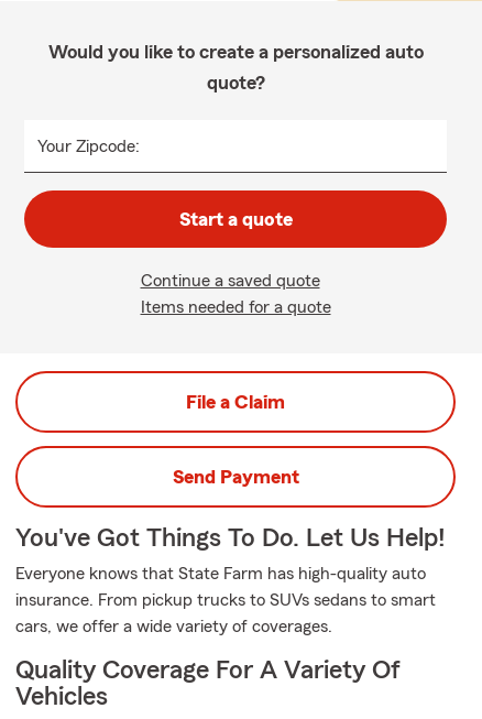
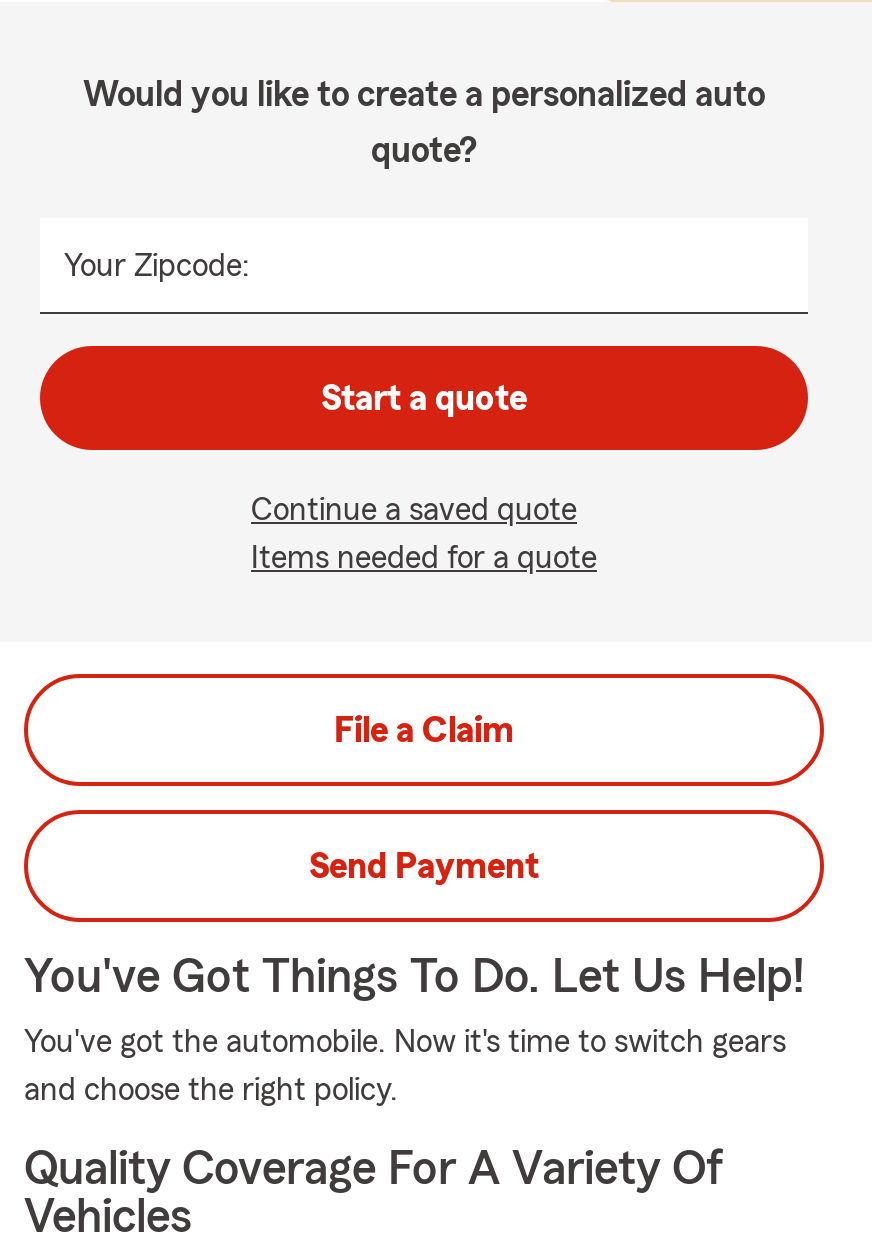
[15,565,436,635] Everyone knows that State Farm has high-quality auto | insurance. From pickup trucks to SUVs sedans to smart | cars, we offer a wide variety of coverages. -> [24,1026,786,1106] You've got the automobile. Now it's time to switch gears | and choose the right policy.

